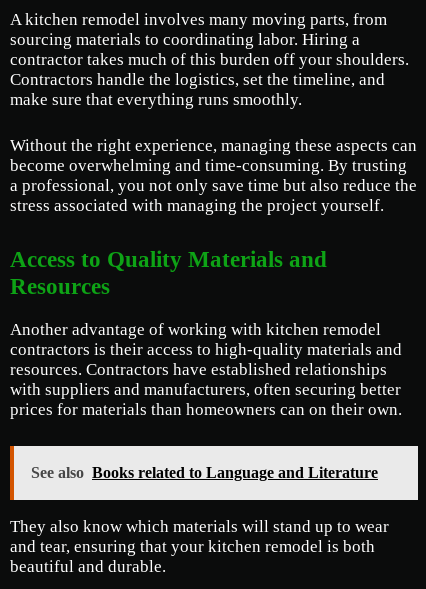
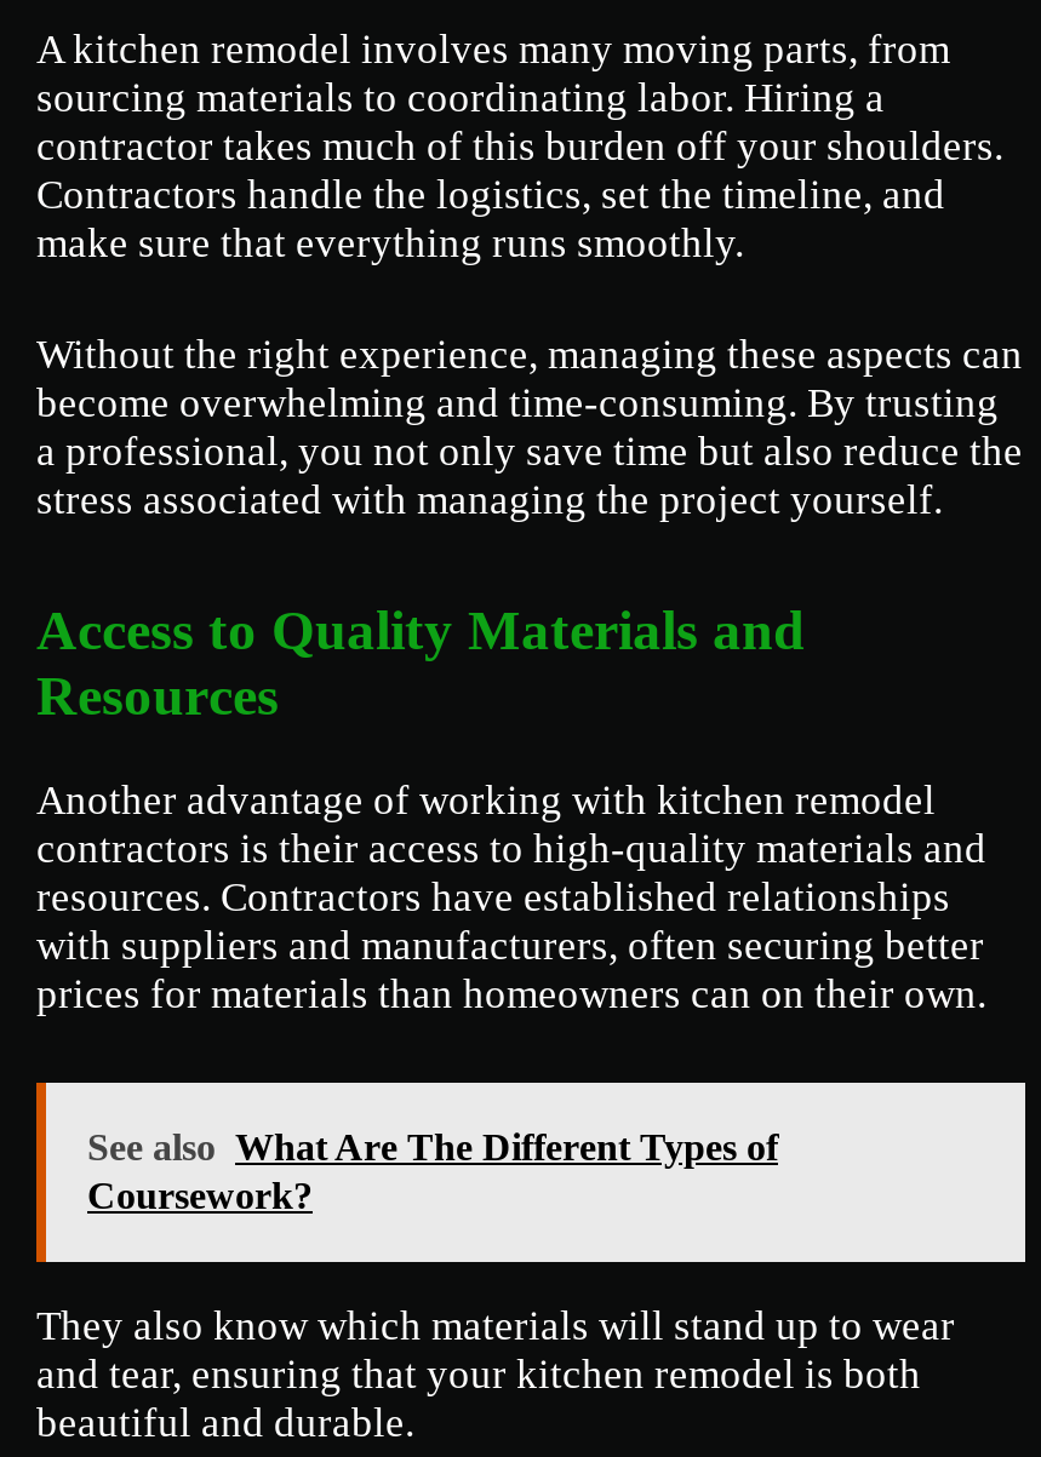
[31,464,378,481] See also Books related to Language and Literature -> [87,1126,778,1215] See also What Are The Different Types of | Coursework?

